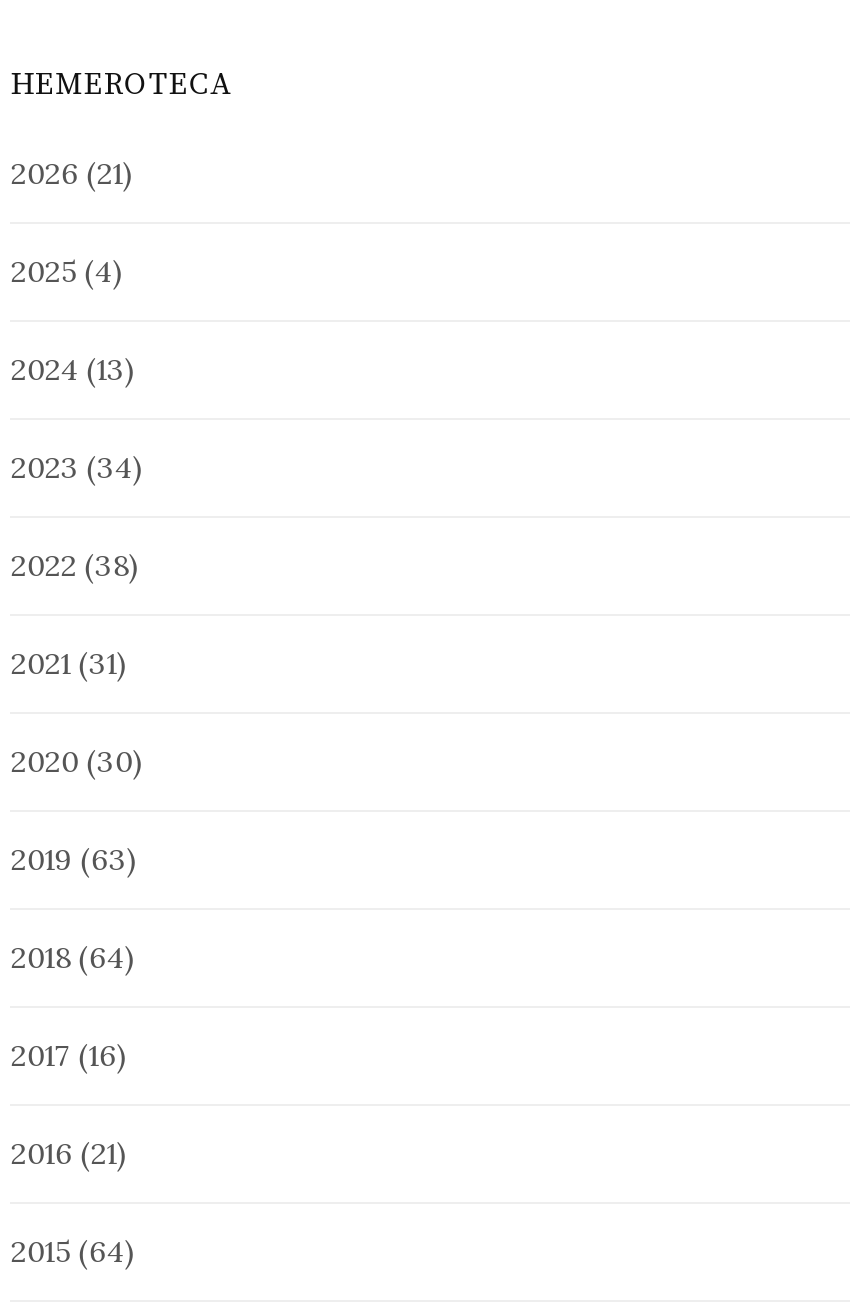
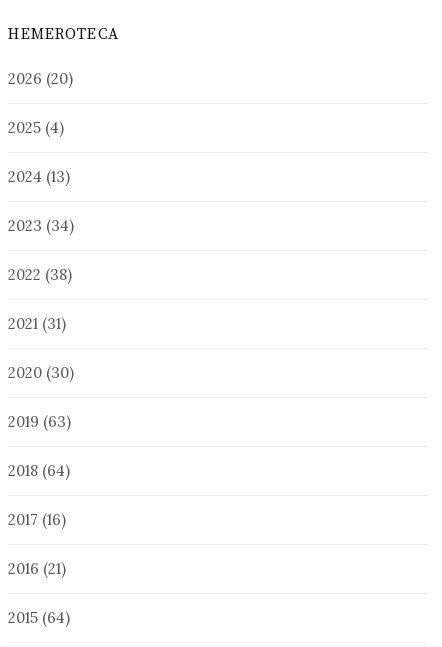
[11,154,133,192] 2026 (21) -> [8,69,73,88] 2026 (20)

